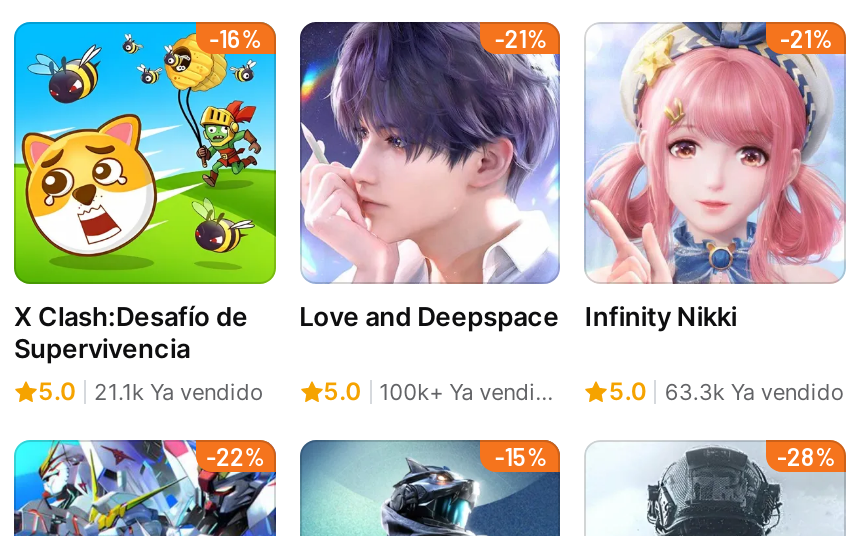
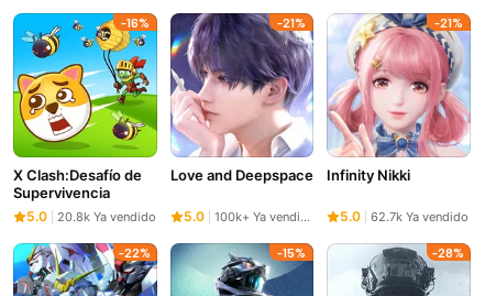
[94,378,264,406] 21.1k Ya vendido -> [57,209,156,224] 20.8k Ya vendido
[609,376,845,406] 5.0 63.3k Ya vendido -> [340,208,469,224] 5.0 62.7k Ya vendido

